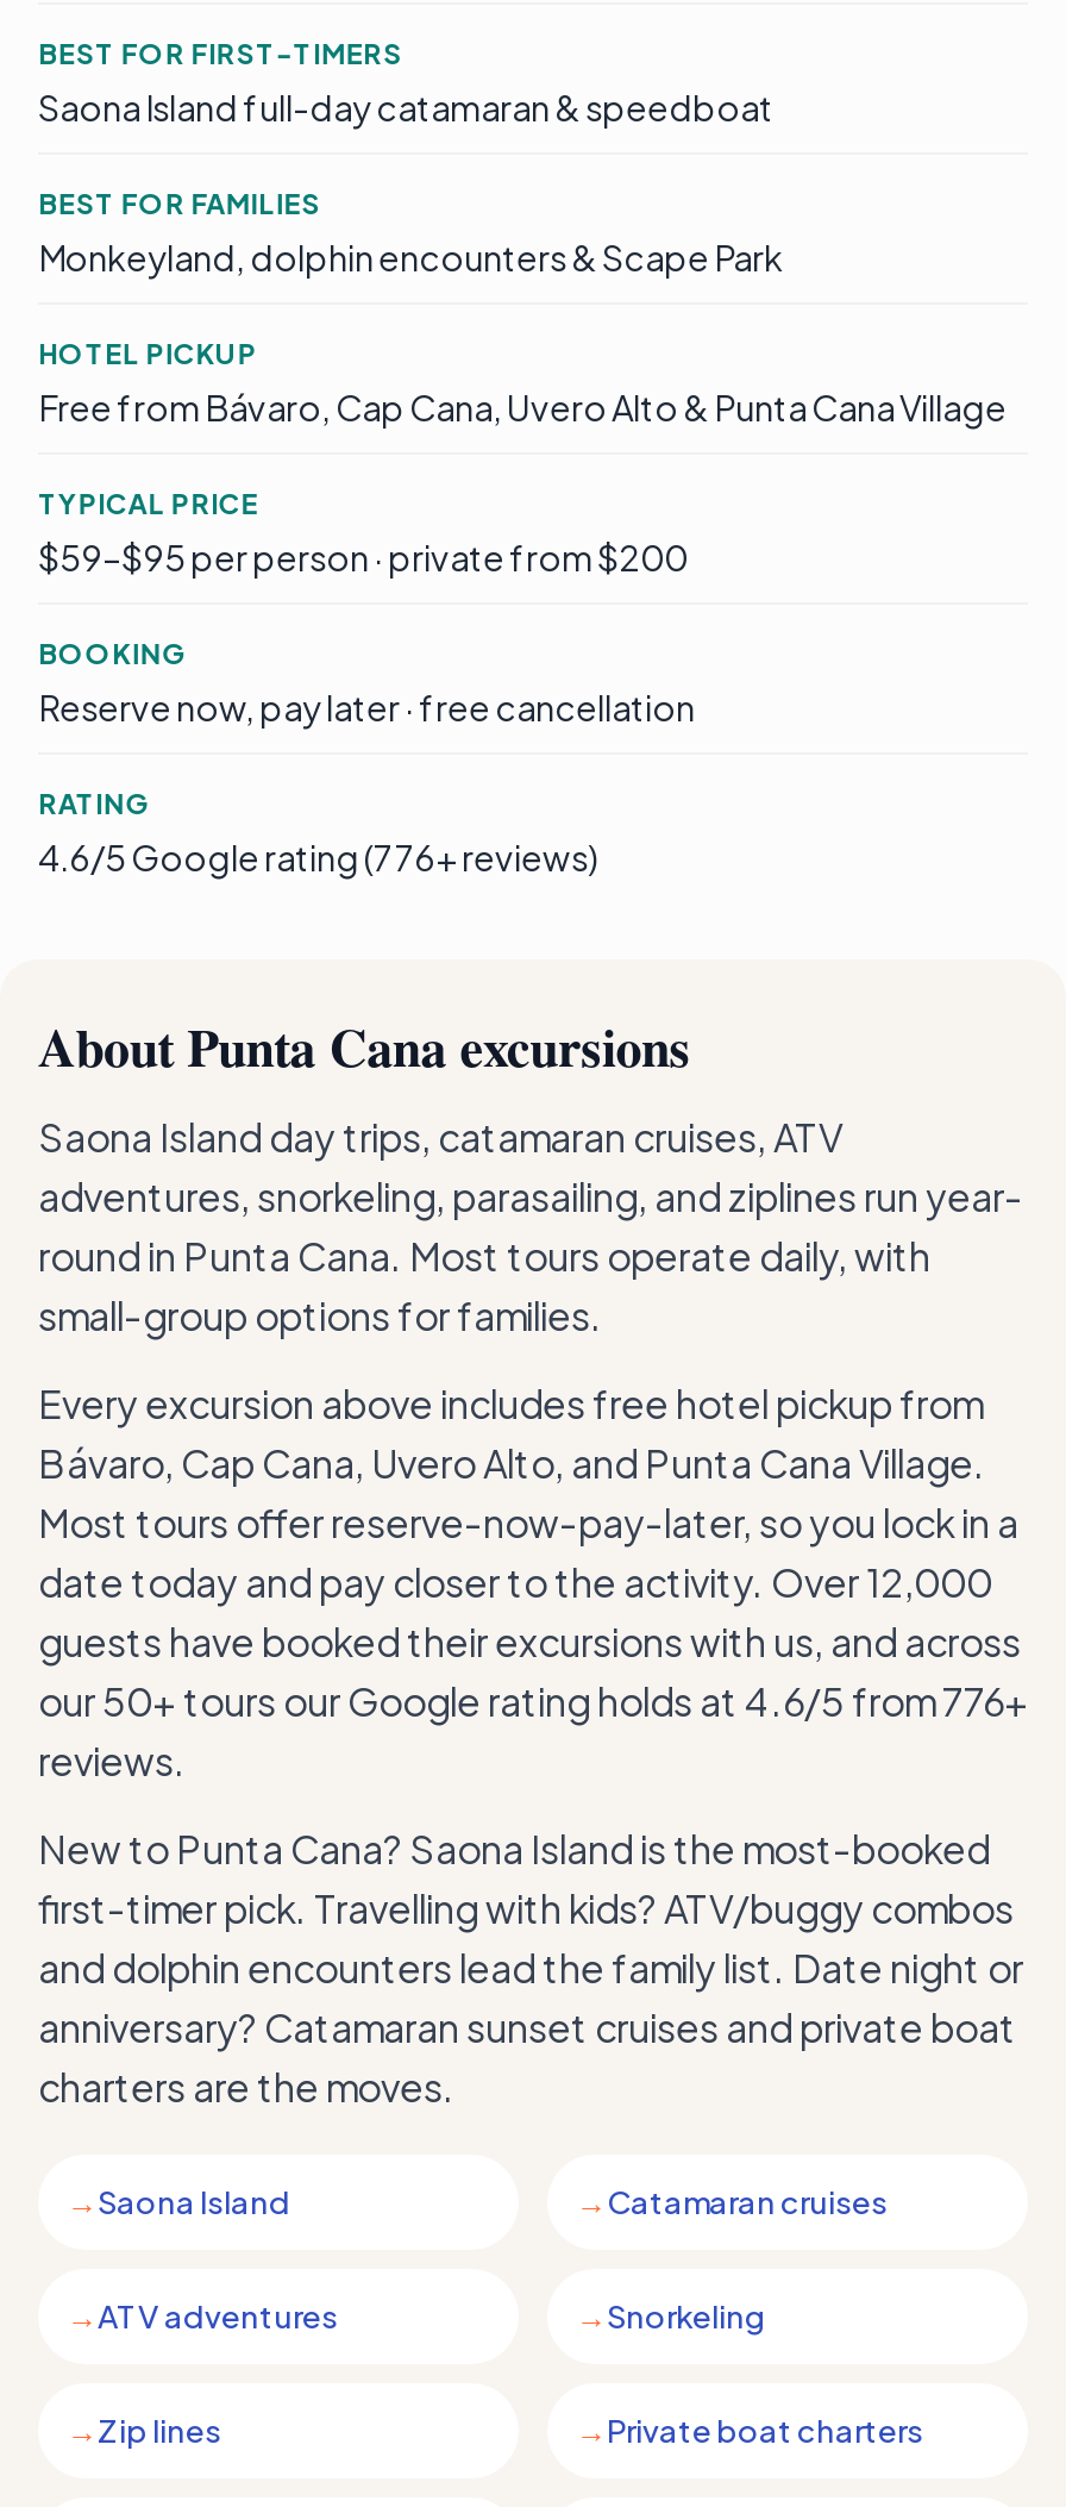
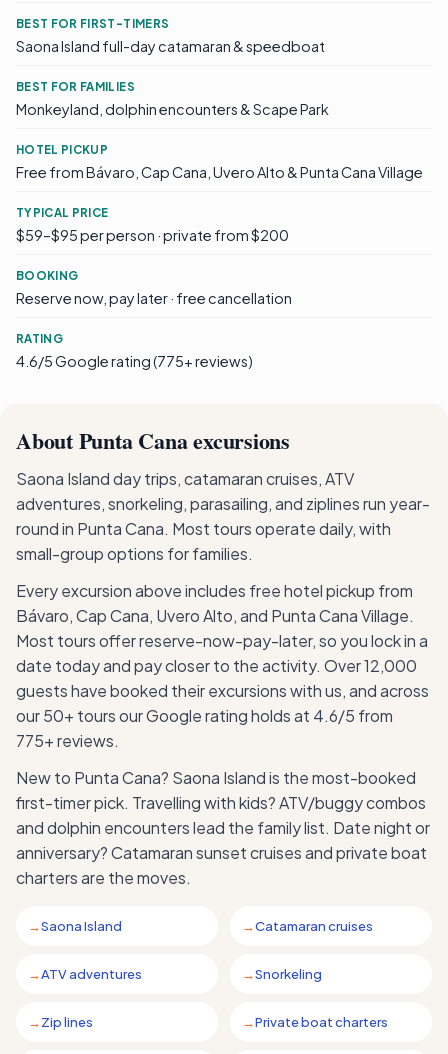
[38,836,600,879] 4.6/5 Google rating (776+ reviews) -> [16,352,253,370] 4.6/5 Google rating (775+ reviews)
[38,1676,1028,1786] our 50+ tours our Google rating holds at 4.6/5 from 776+ | reviews. -> [16,705,393,751] our 50+ tours our Google rating holds at 4.6/5 from | 775+ reviews.

